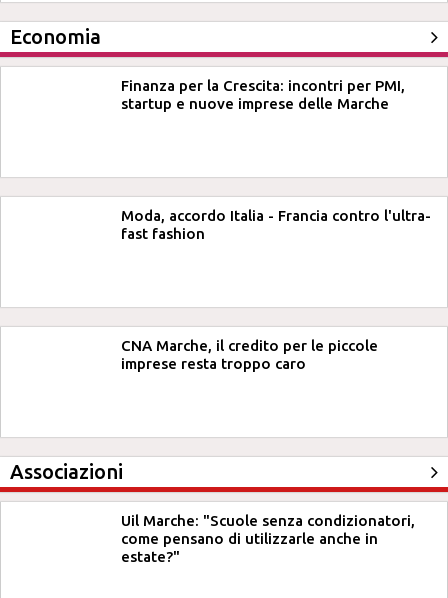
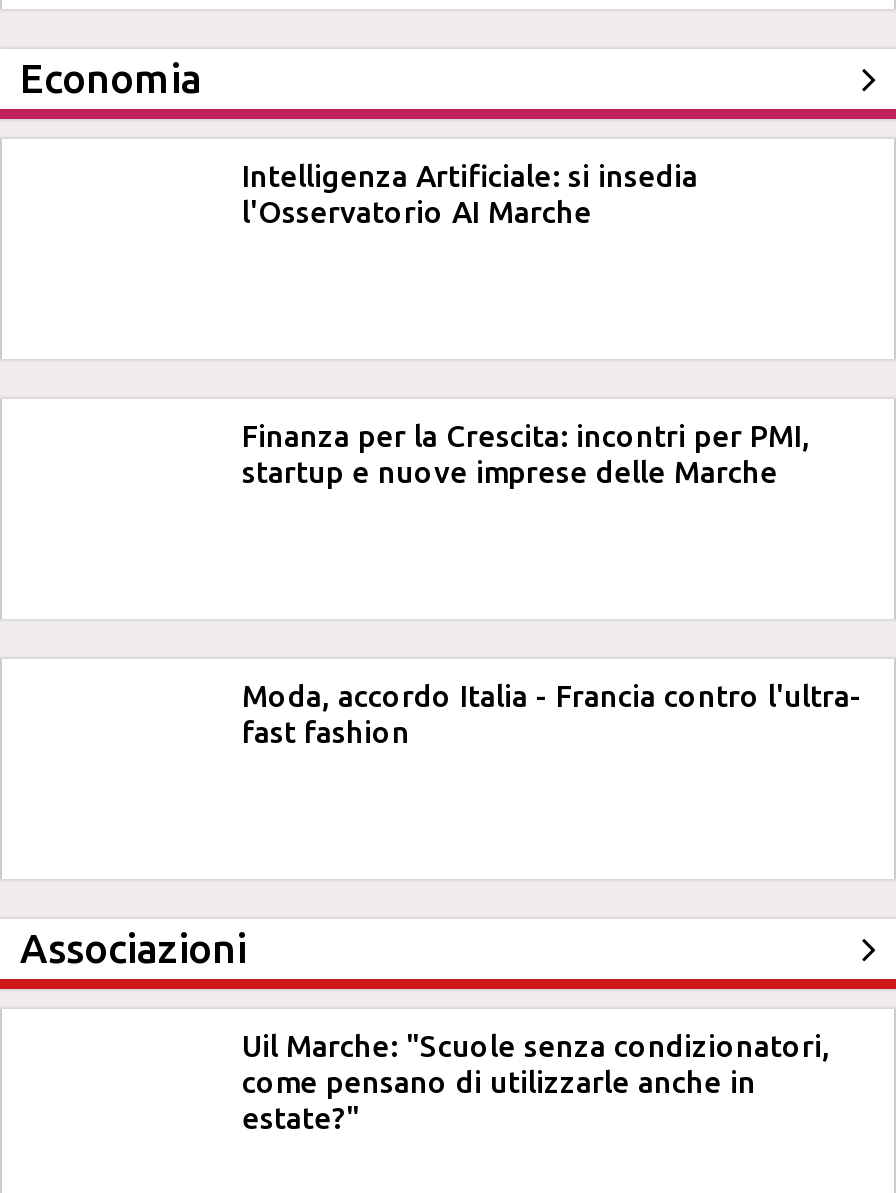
none -> [242,159,698,229] Intelligenza Artificiale: si insedia | l'Osservatorio AI Marche
moved [121,77,431,242] -> [242,419,862,749]: Finanza per la Crescita: incontri per PMI, | startup e nuove imprese delle Marche | Moda, accordo Italia - Francia contro l'ultra- | fast fashion
[121,337,378,372] CNA Marche, il credito per le piccole | imprese resta troppo caro -> none

